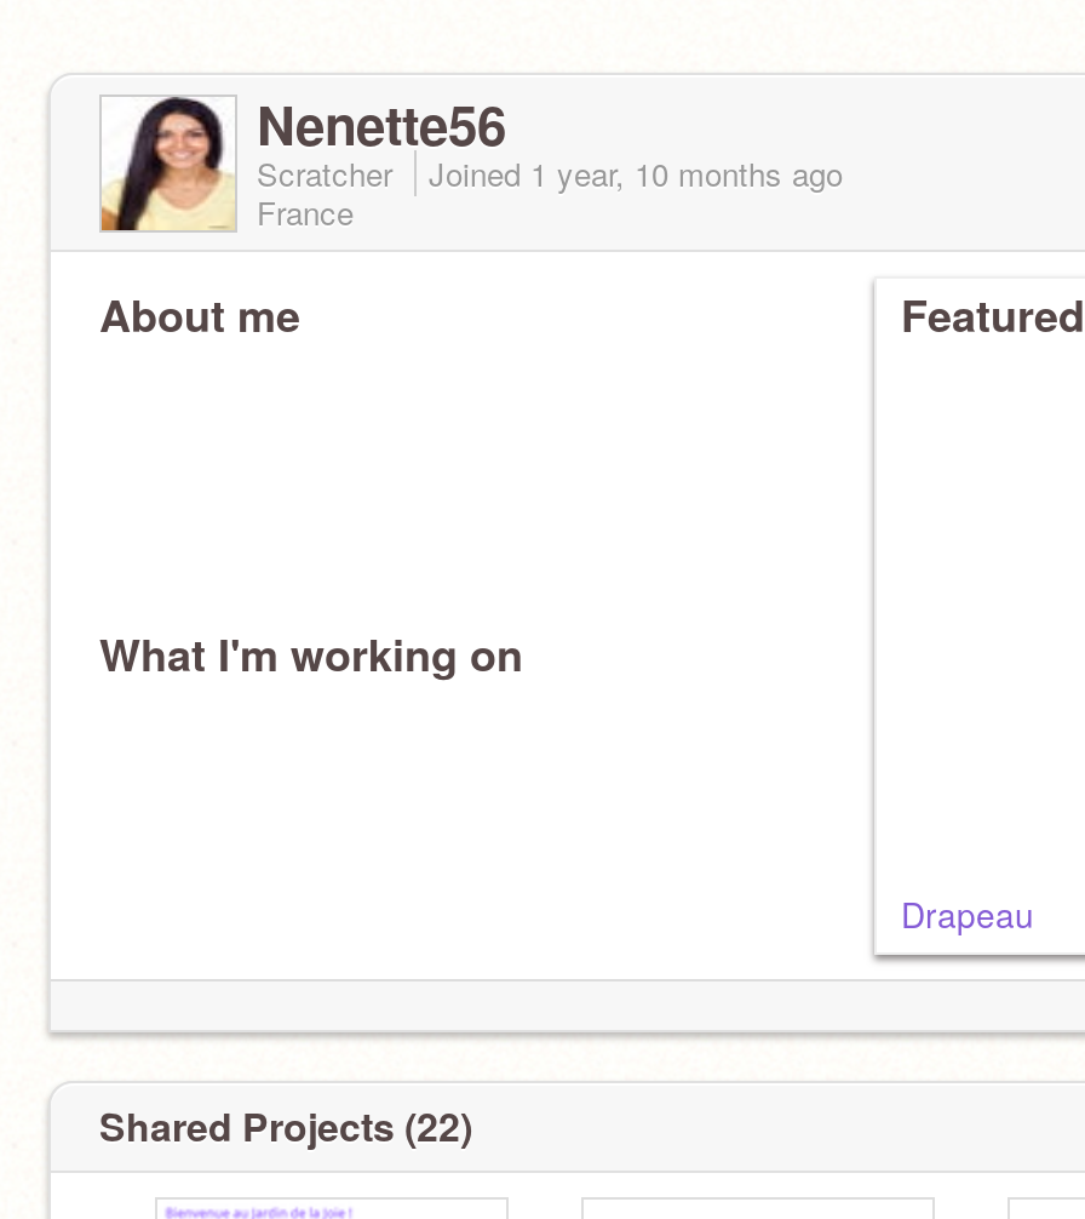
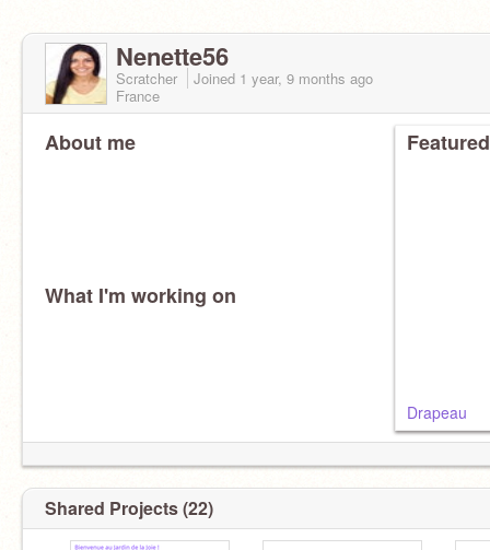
[257,150,843,196] Scratcher Joined 1 year, 10 months ago -> [116,68,373,89] Scratcher Joined 1 year, 9 months ago

